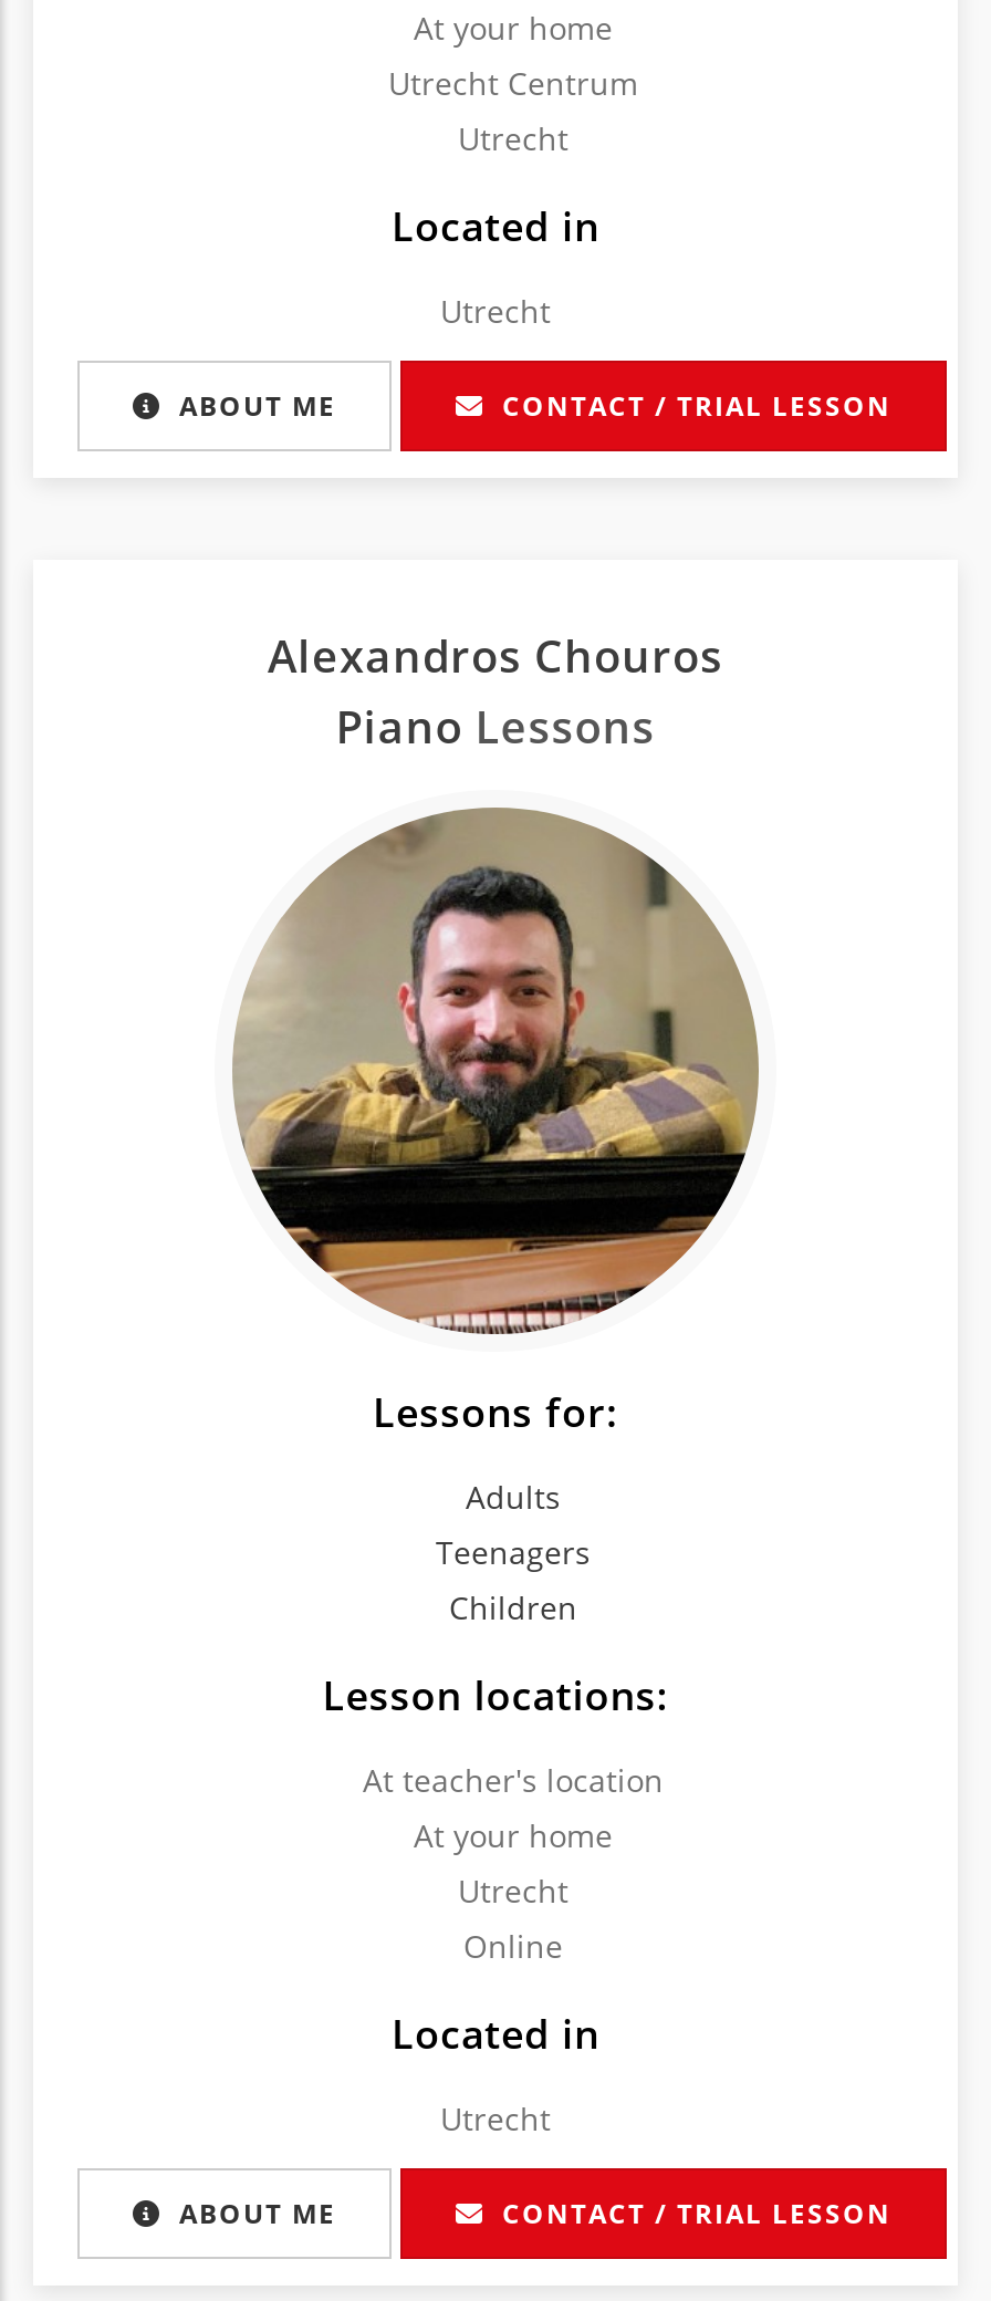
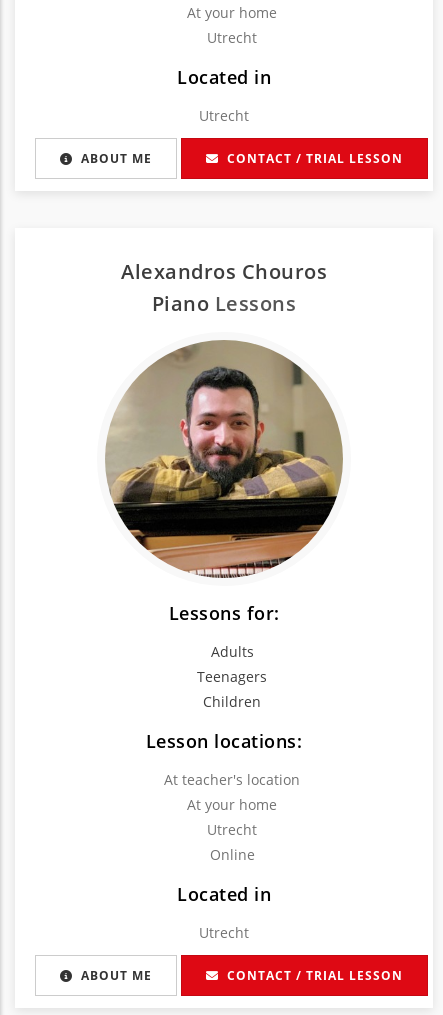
[388,62,638,104] Utrecht Centrum -> none

